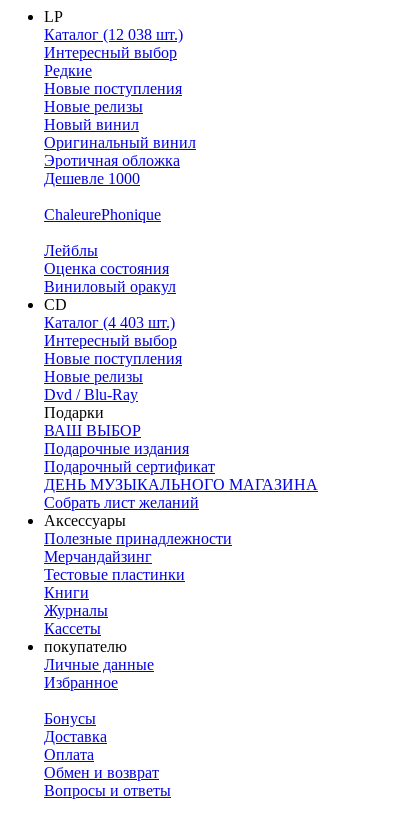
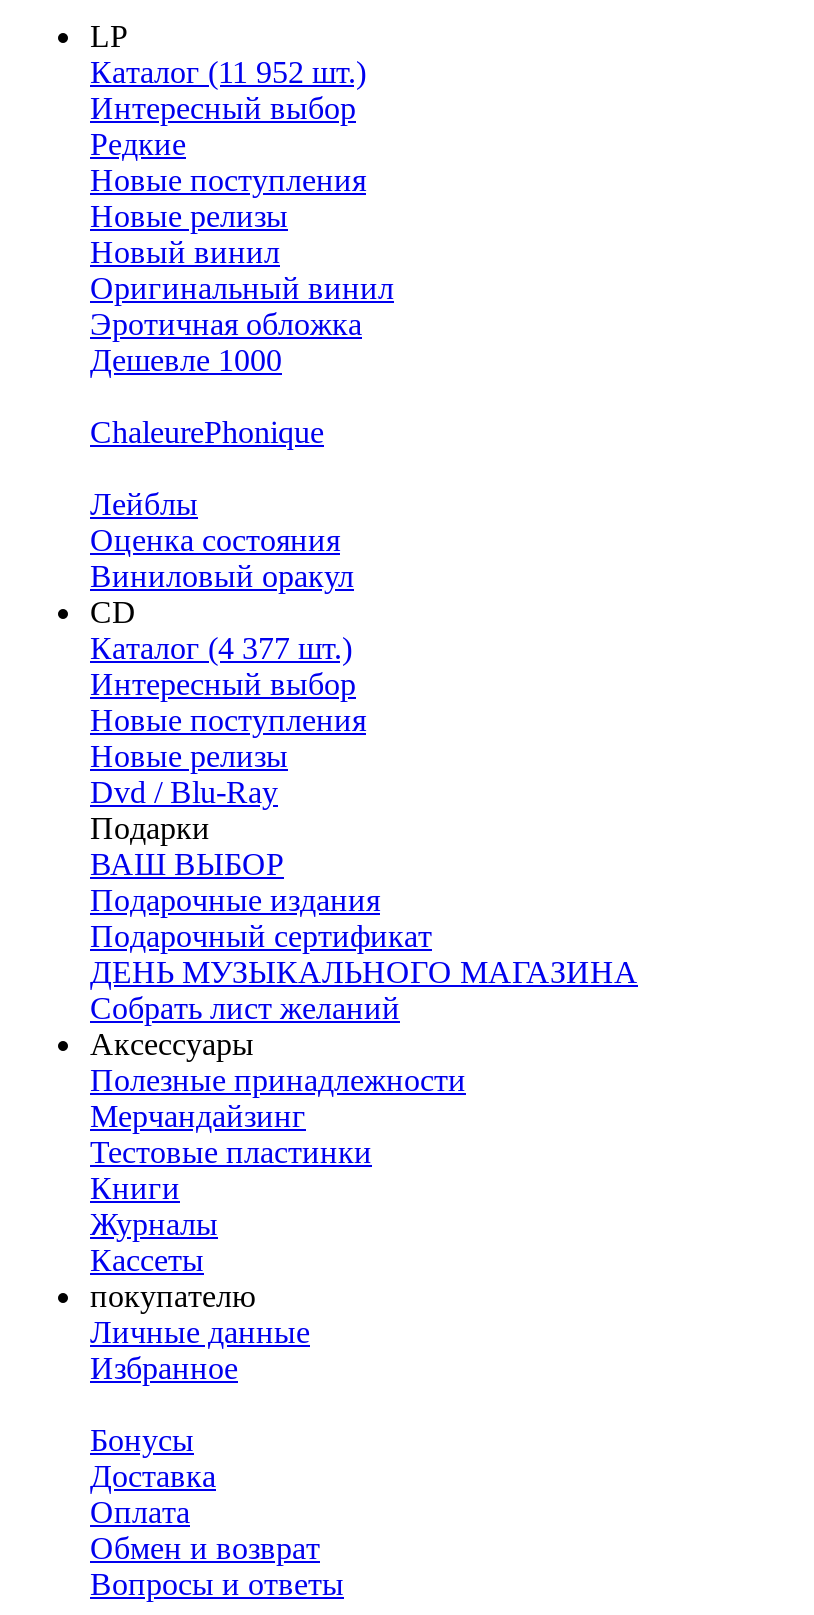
[44,26,183,43] Каталог (12 038 шт.) -> [90,56,366,90] Каталог (11 952 шт.)
[44,314,175,331] Каталог (4 403 шт.) -> [90,632,352,666] Каталог (4 377 шт.)

